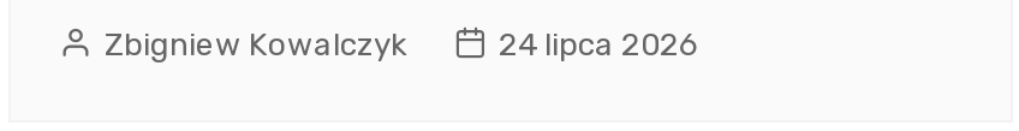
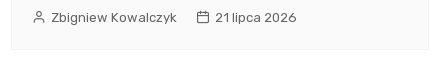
[499,26,701,62] 24 lipca 2026 -> [215,10,297,25] 21 lipca 2026

